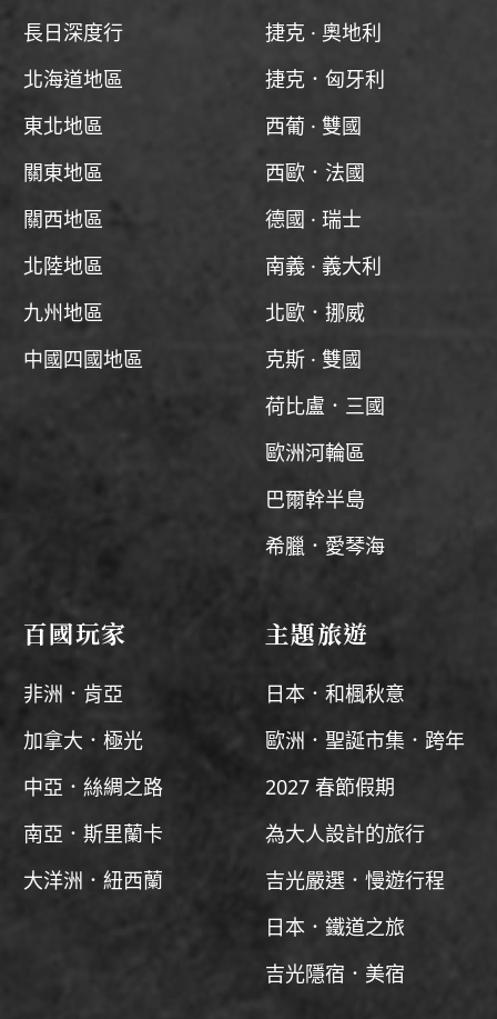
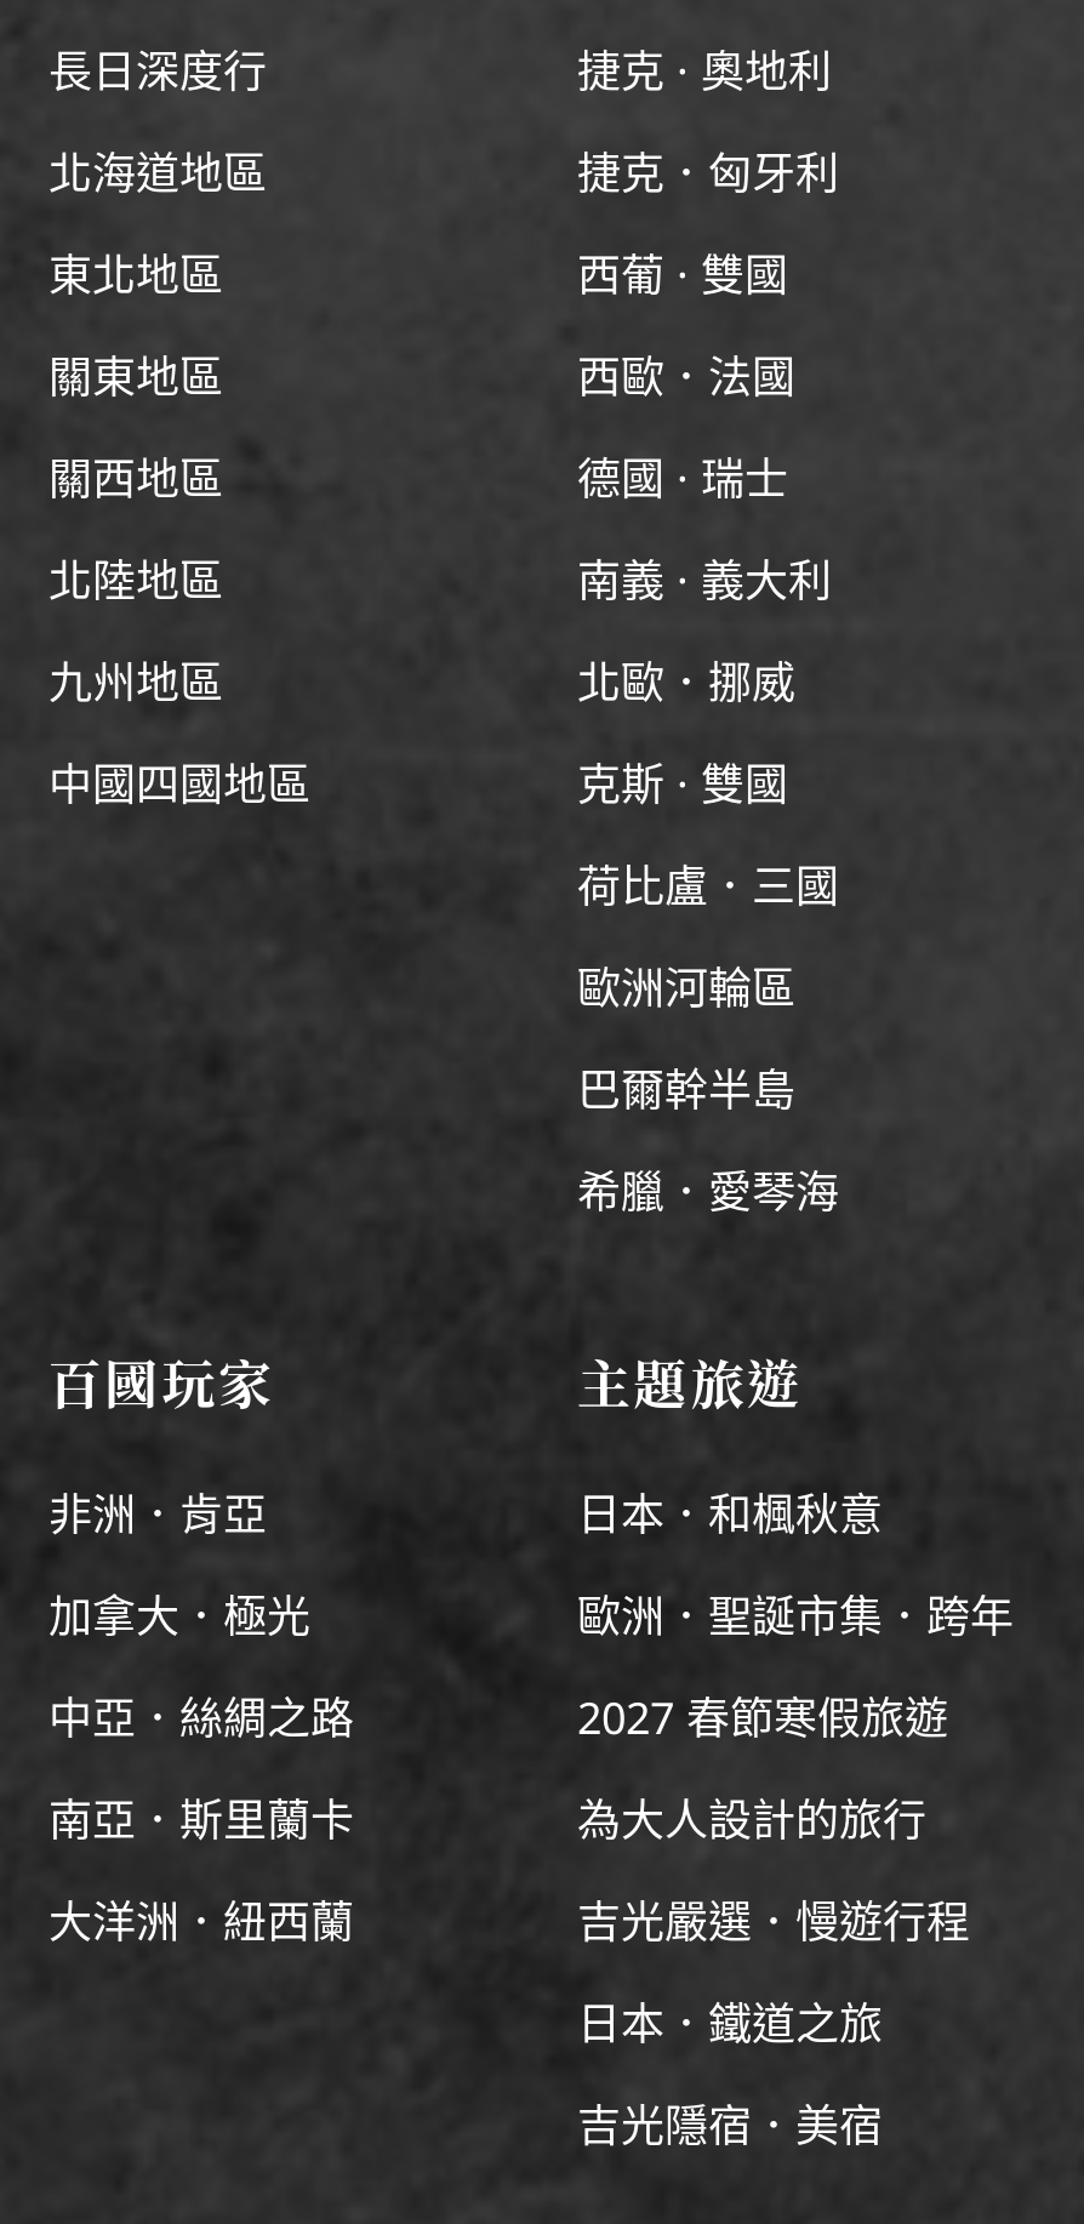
[265,778,395,800] 2027 春節假期 -> [577,1698,948,1746] 2027 春節寒假旅遊

